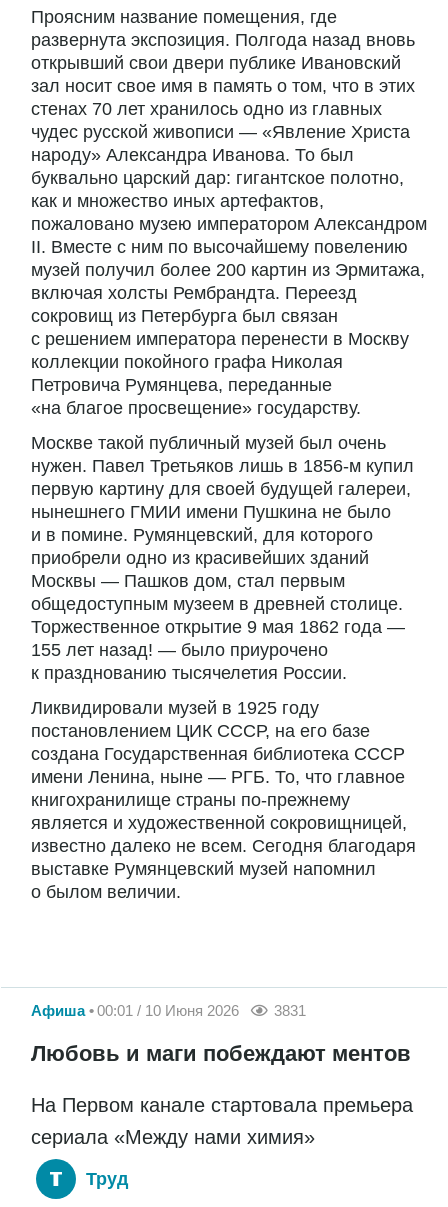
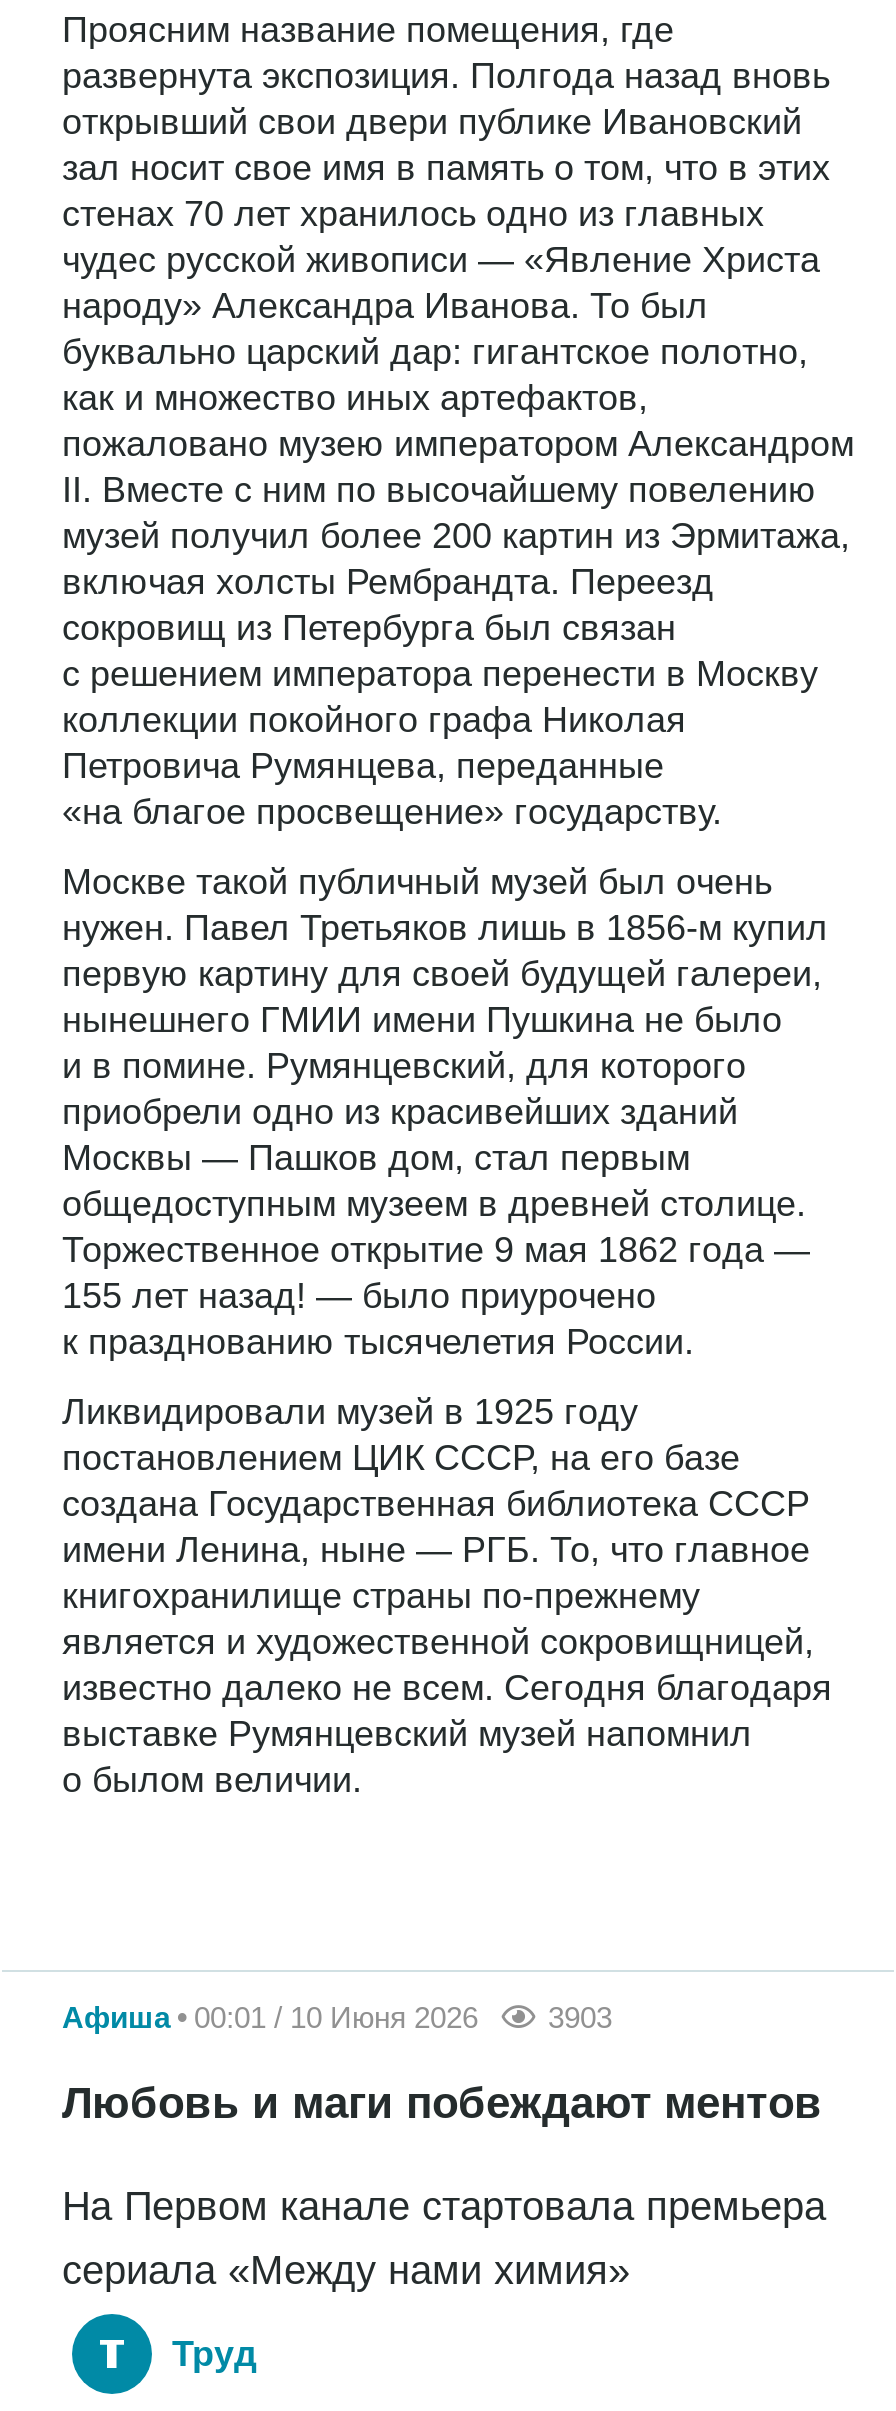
[274,1002,306,1019] 3831 -> [548,2000,612,2034] 3903

